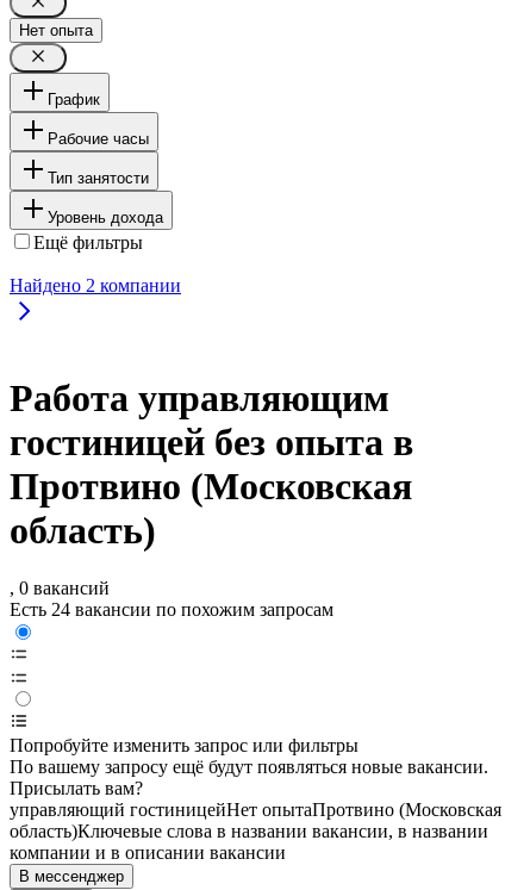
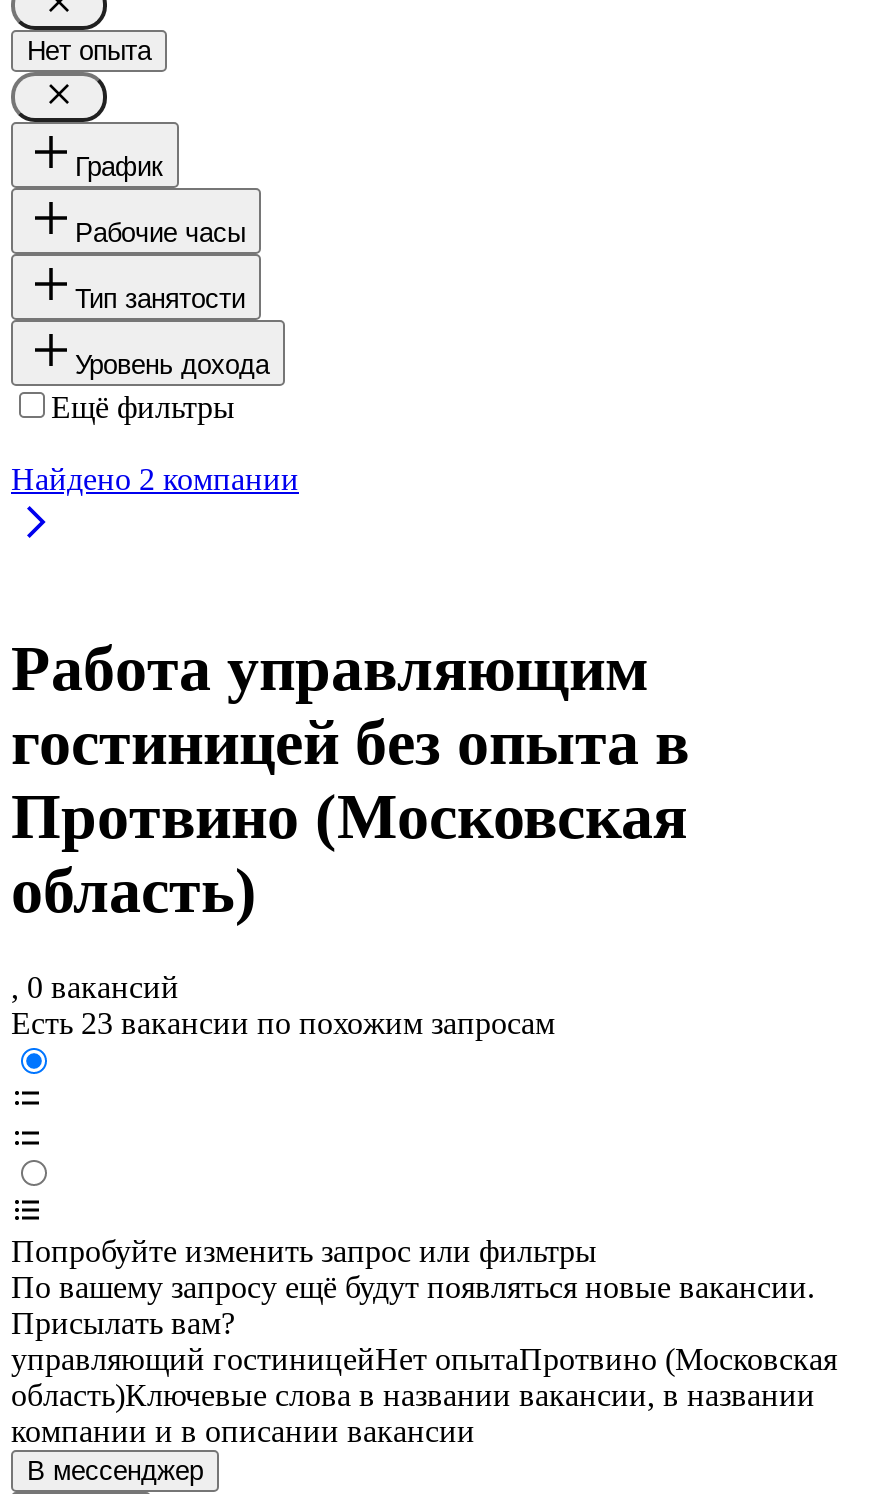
[10,600,333,620] Есть 24 вакансии по похожим запросам -> [11,1007,555,1041] Есть 23 вакансии по похожим запросам

